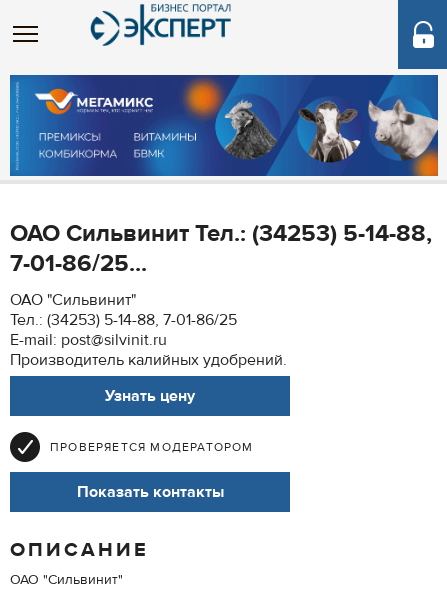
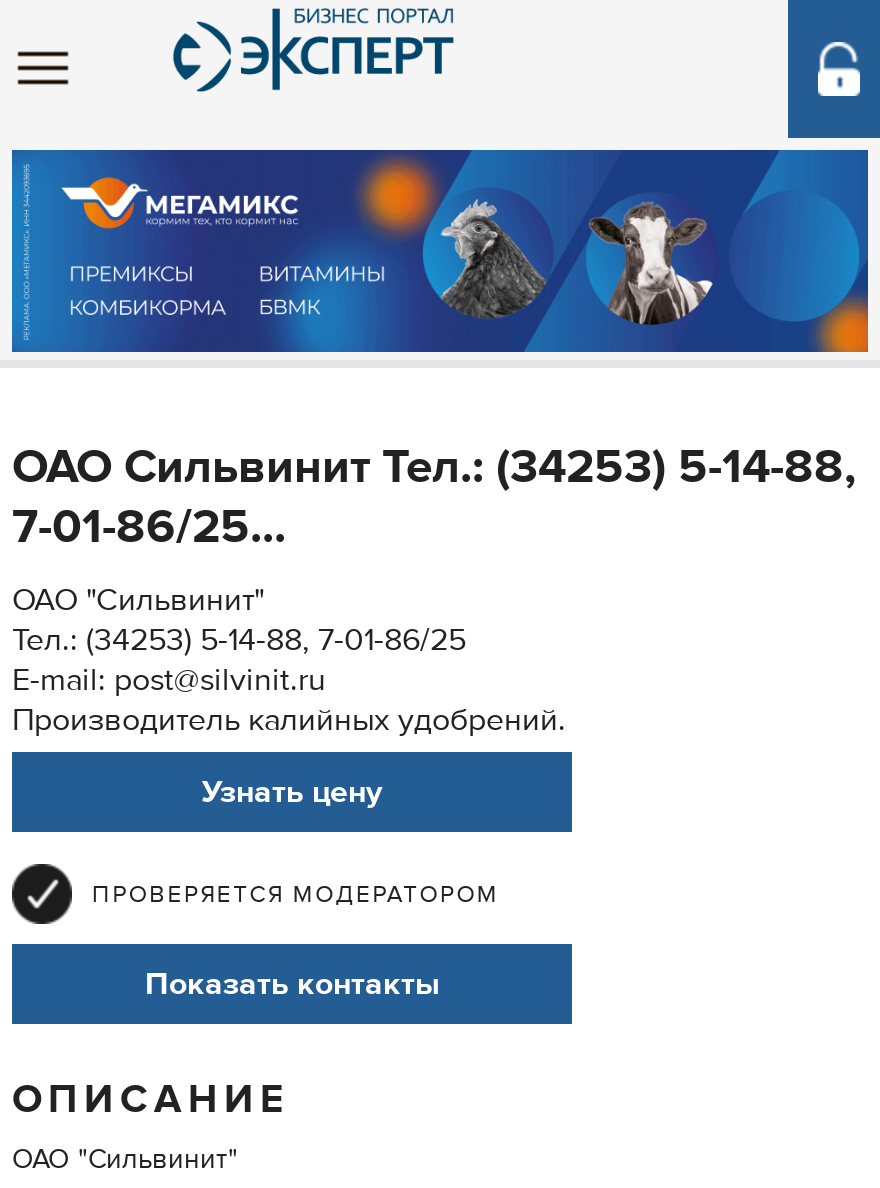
[367,99,438,161] [image] -> [728,200,870,322] [image]

